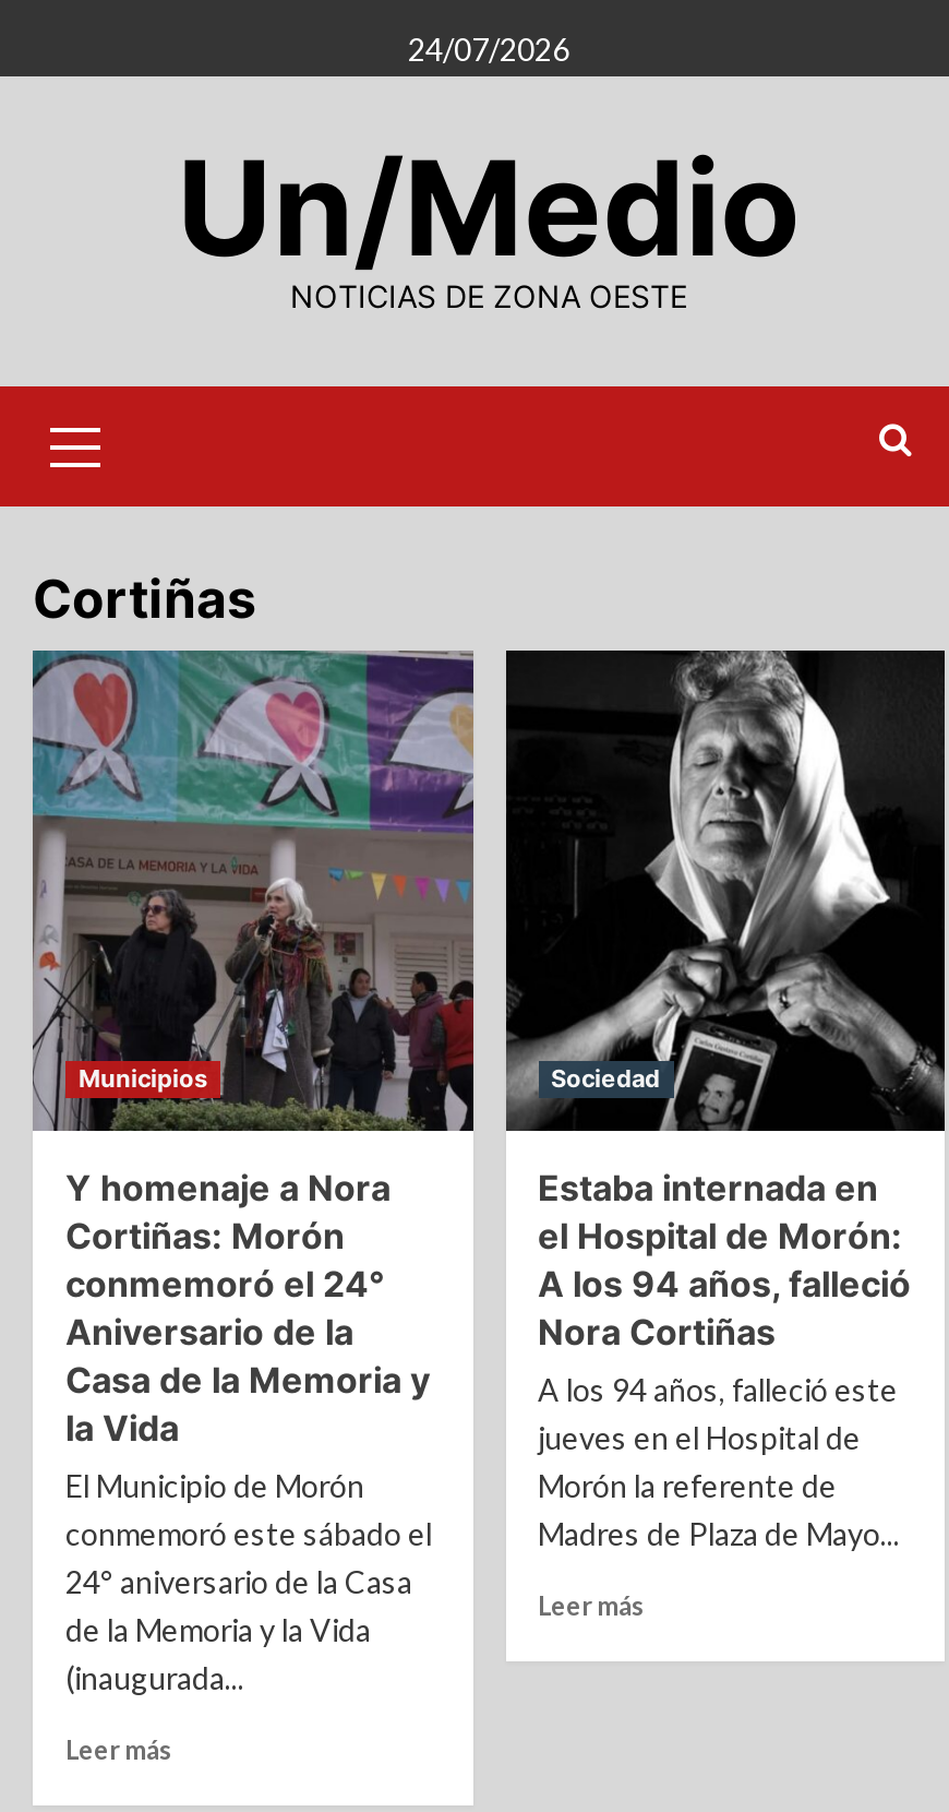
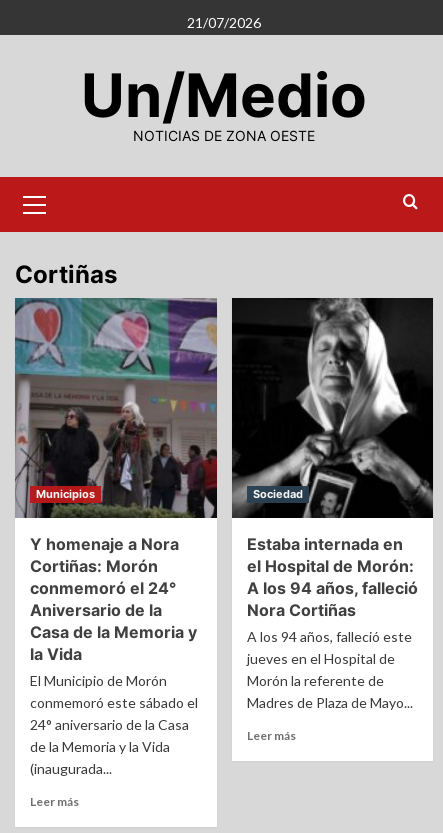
[408,31,569,68] 24/07/2026 -> [187,14,261,31] 21/07/2026

